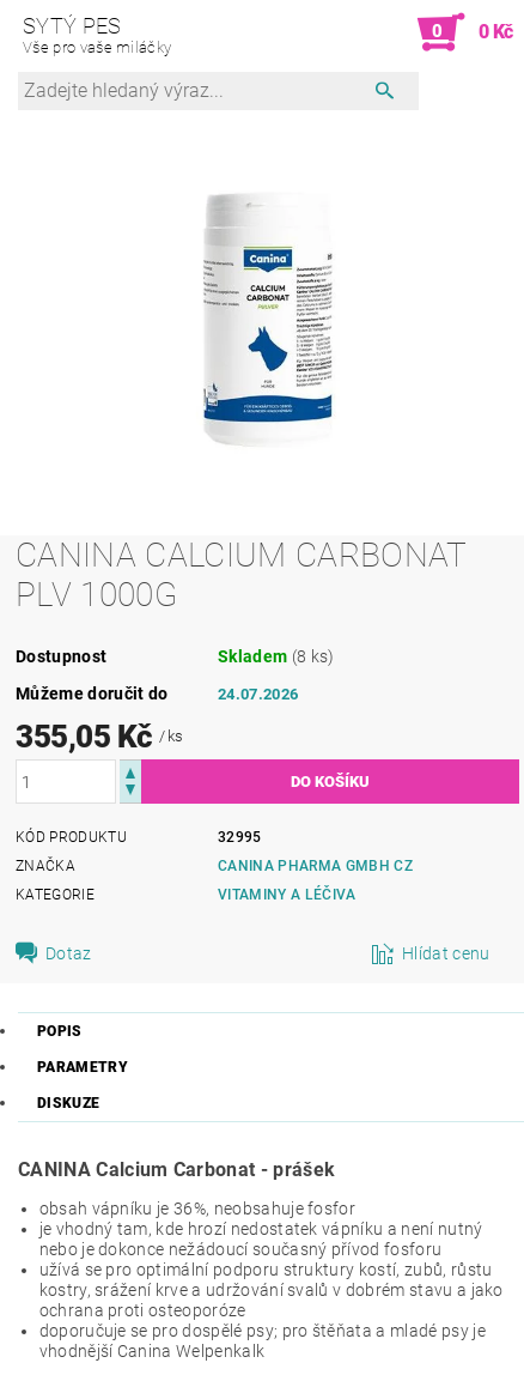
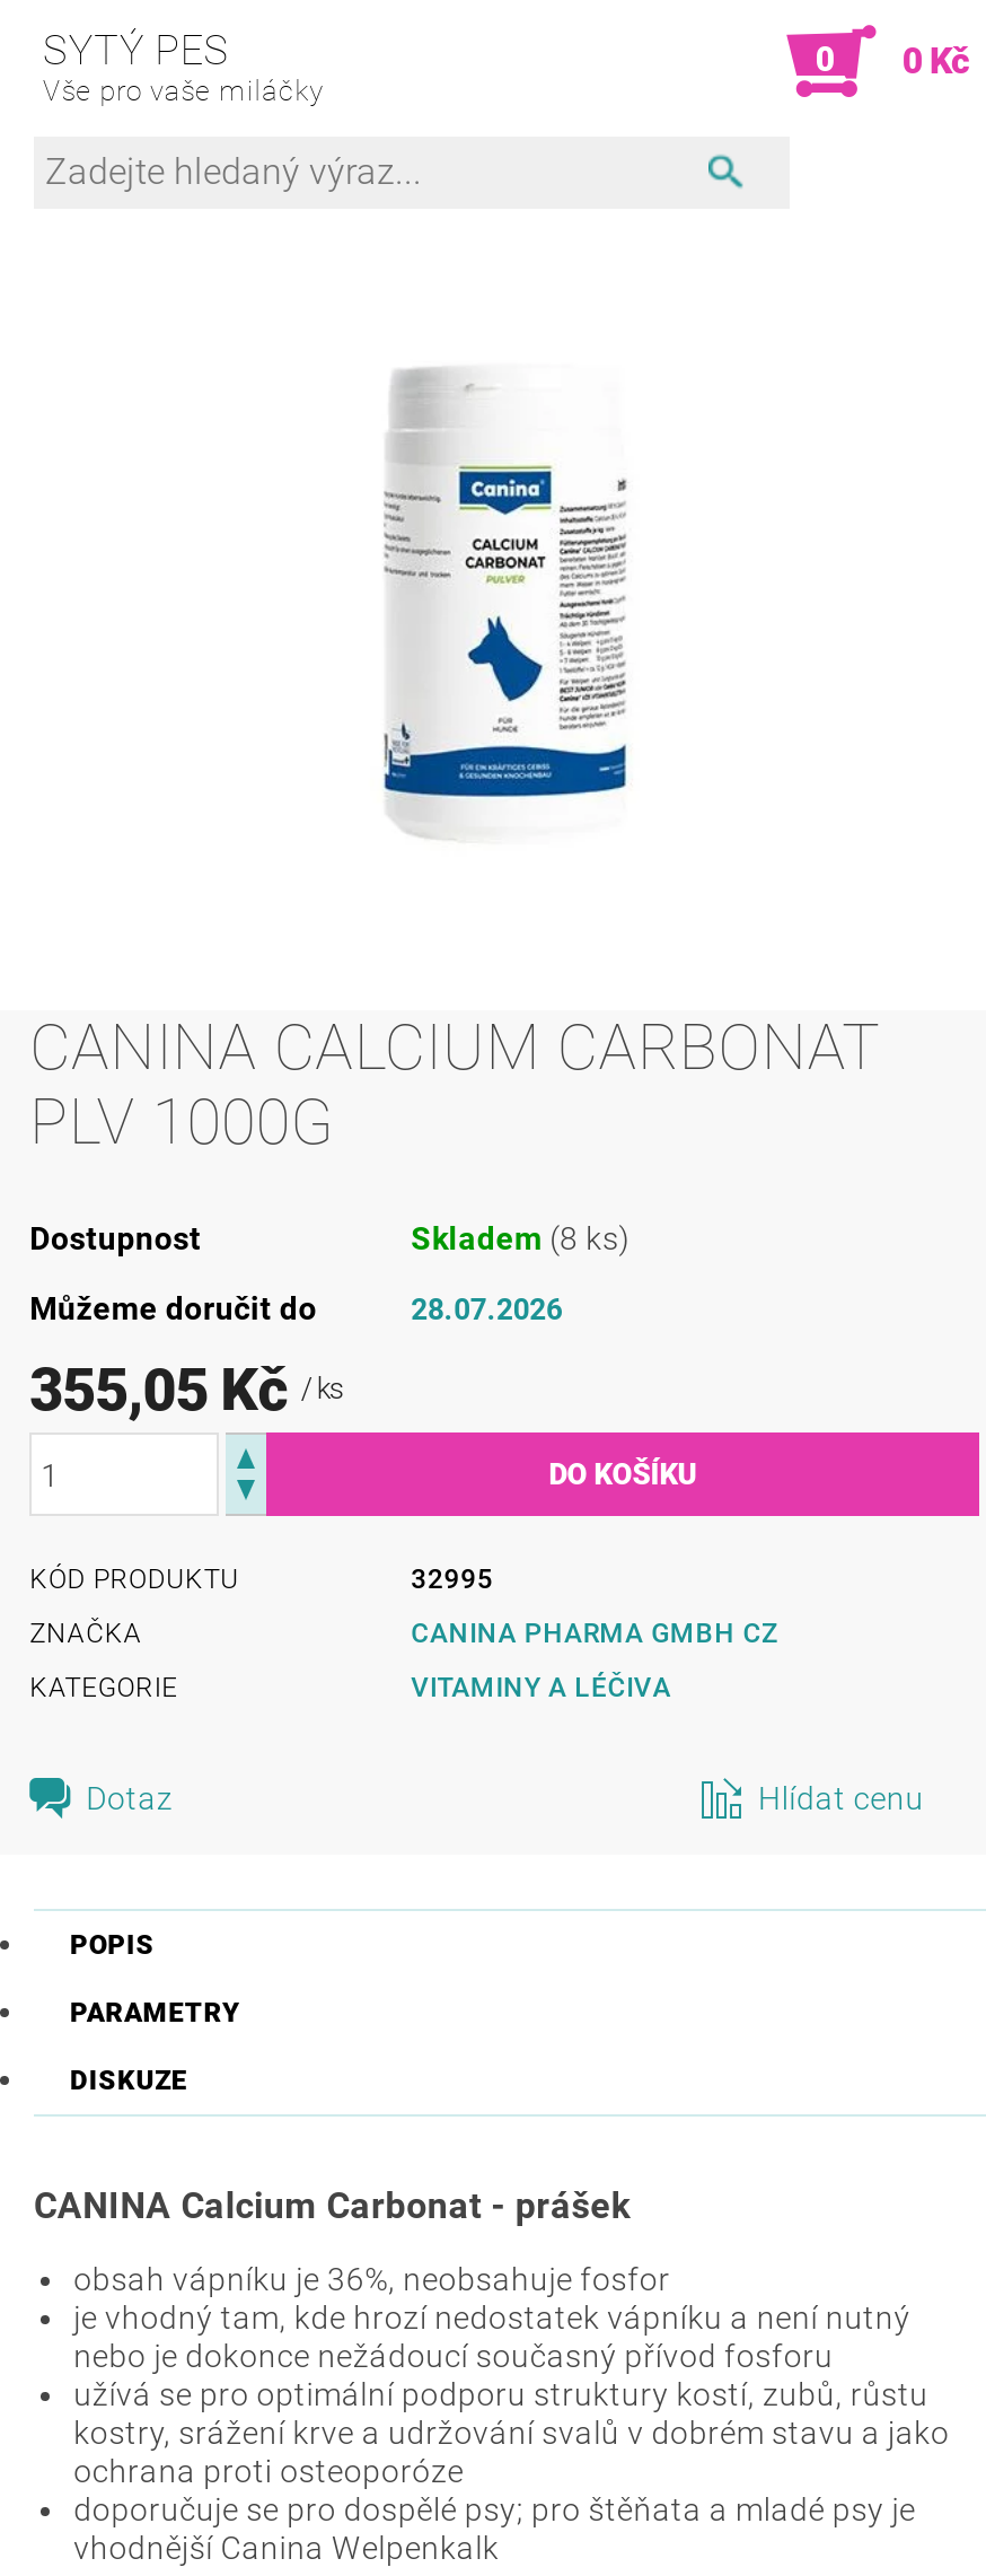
[218,685,298,703] 24.07.2026 -> [411,1293,562,1326] 28.07.2026

